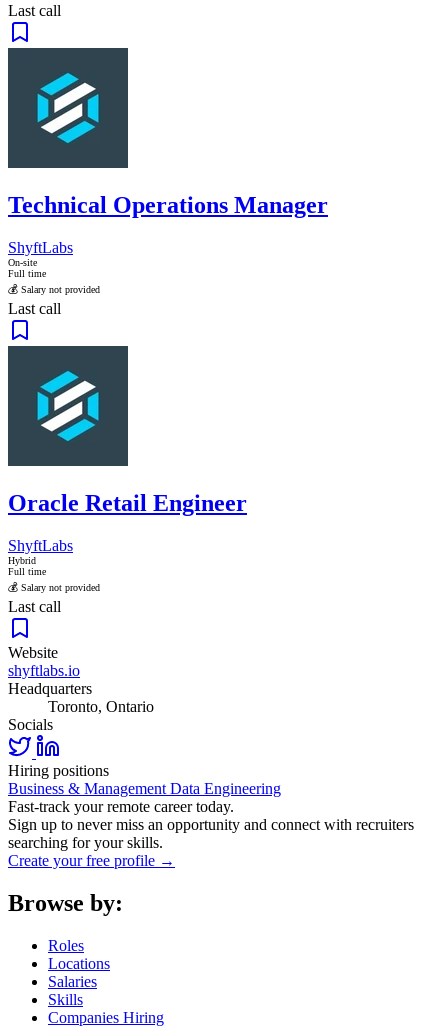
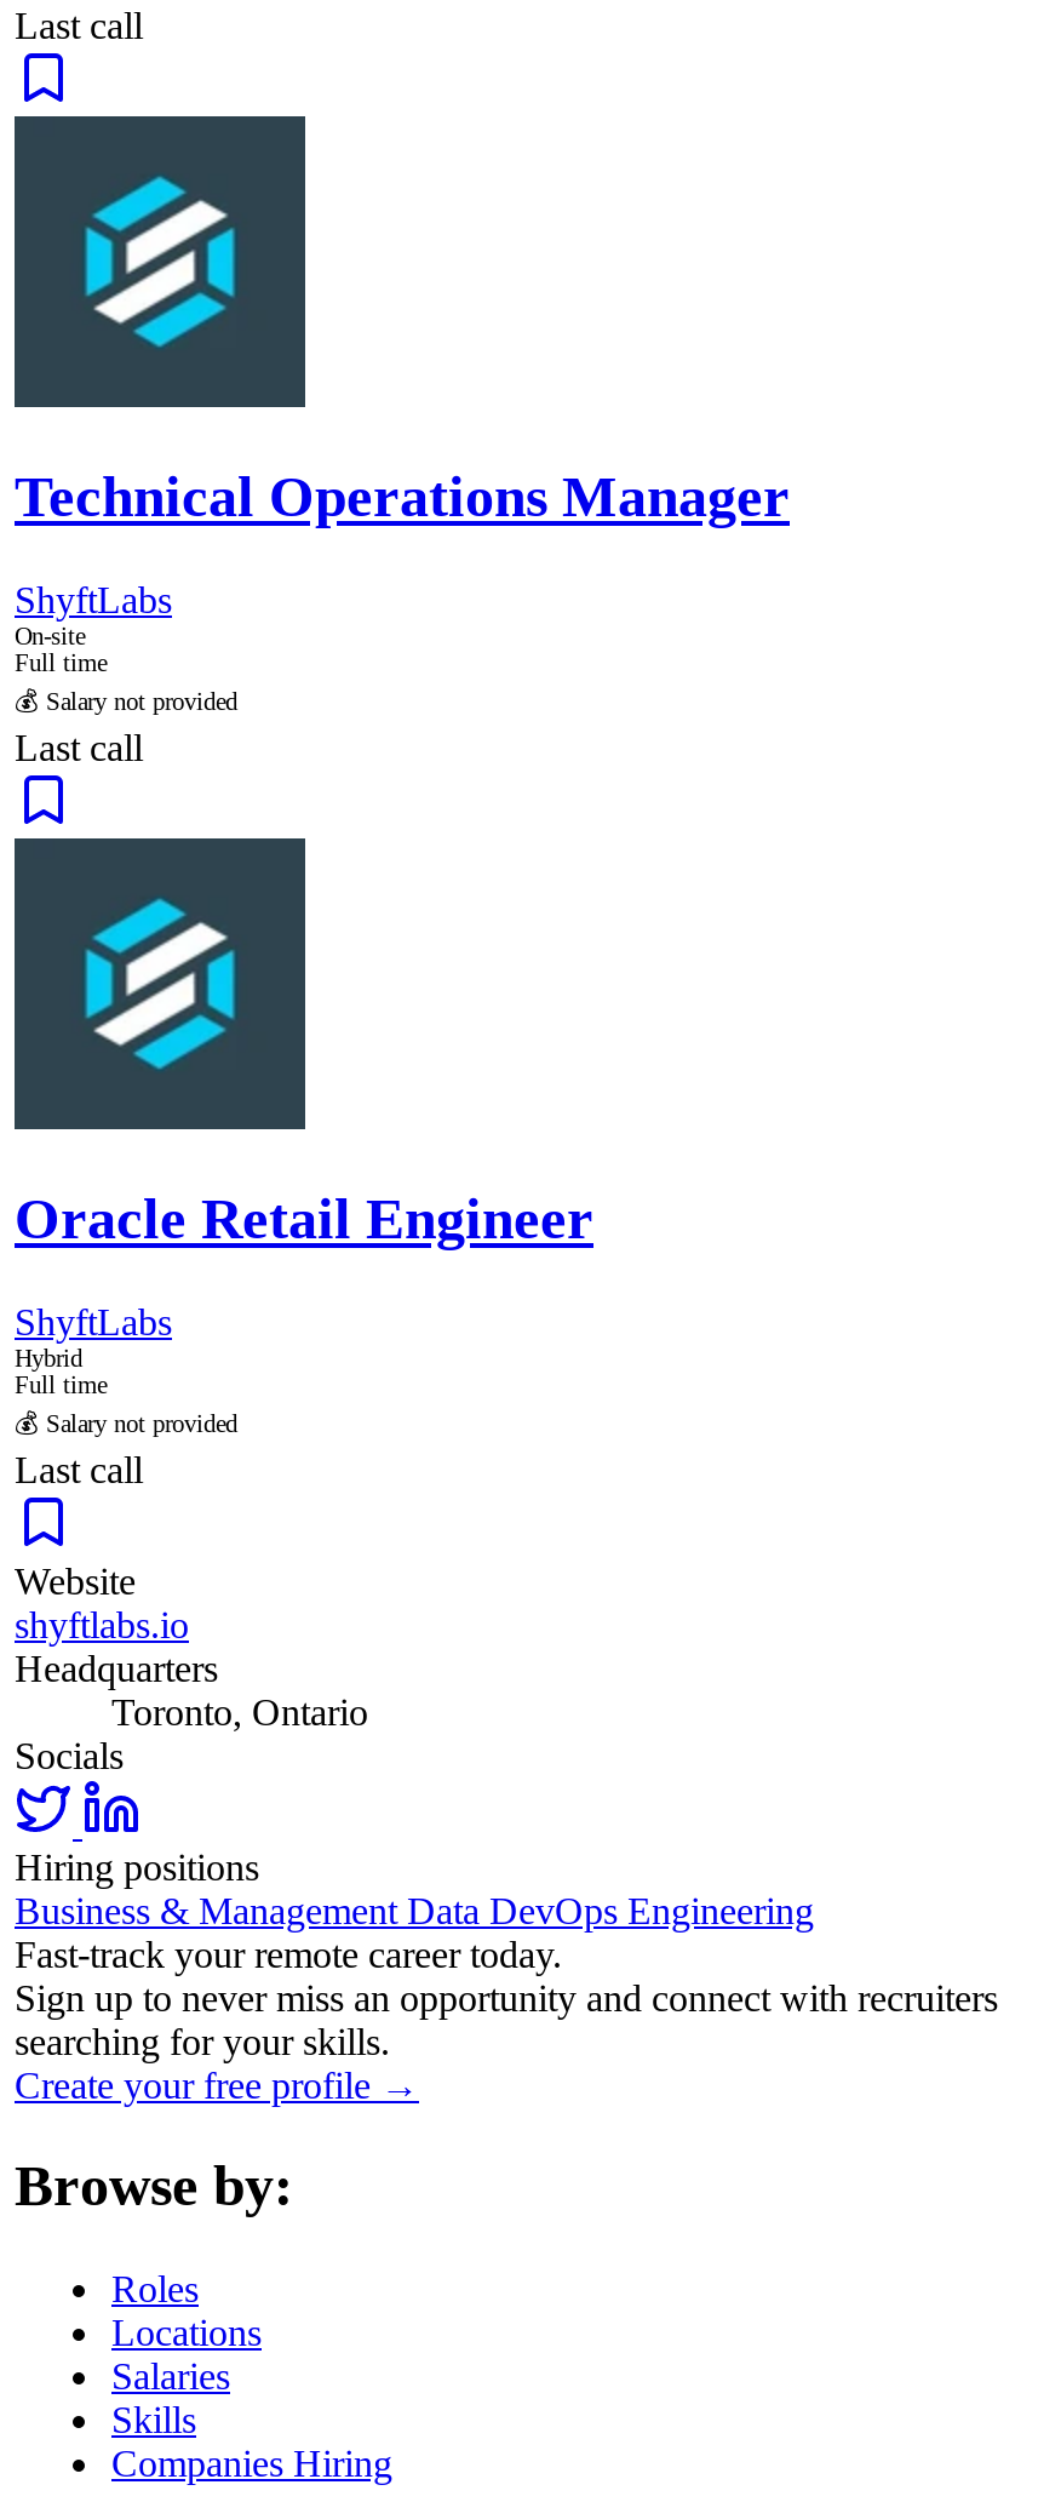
[8,780,281,797] Business & Management Data Engineering -> [15,1890,814,1931] Business & Management Data DevOps Engineering

